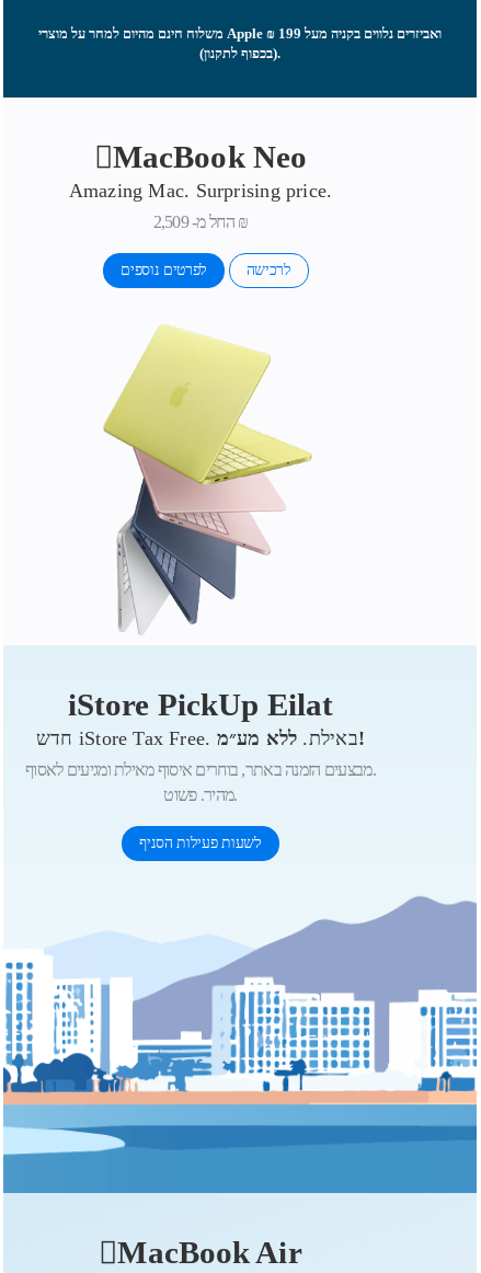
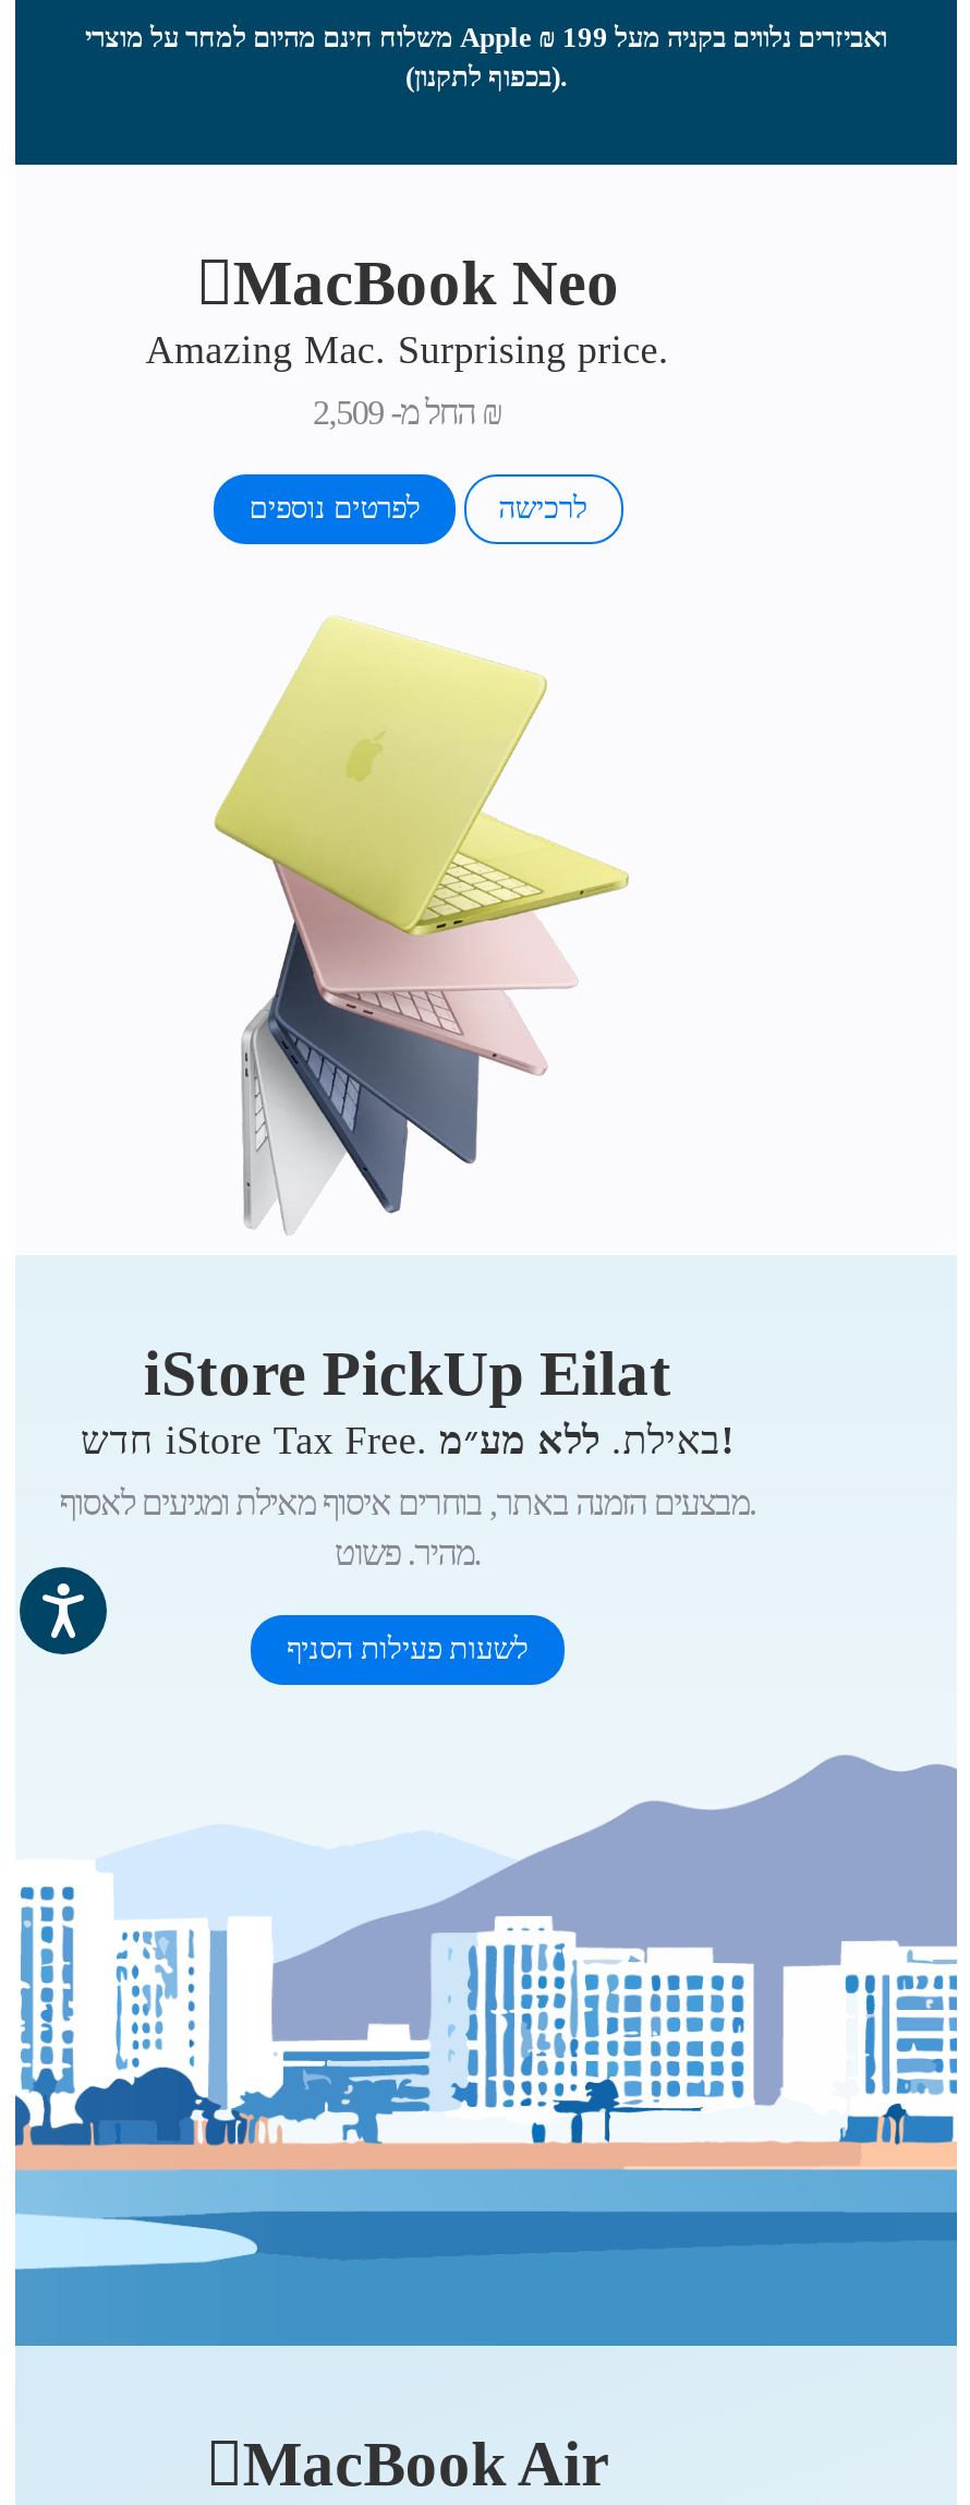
none -> [17,1565,109,1657] [image]

